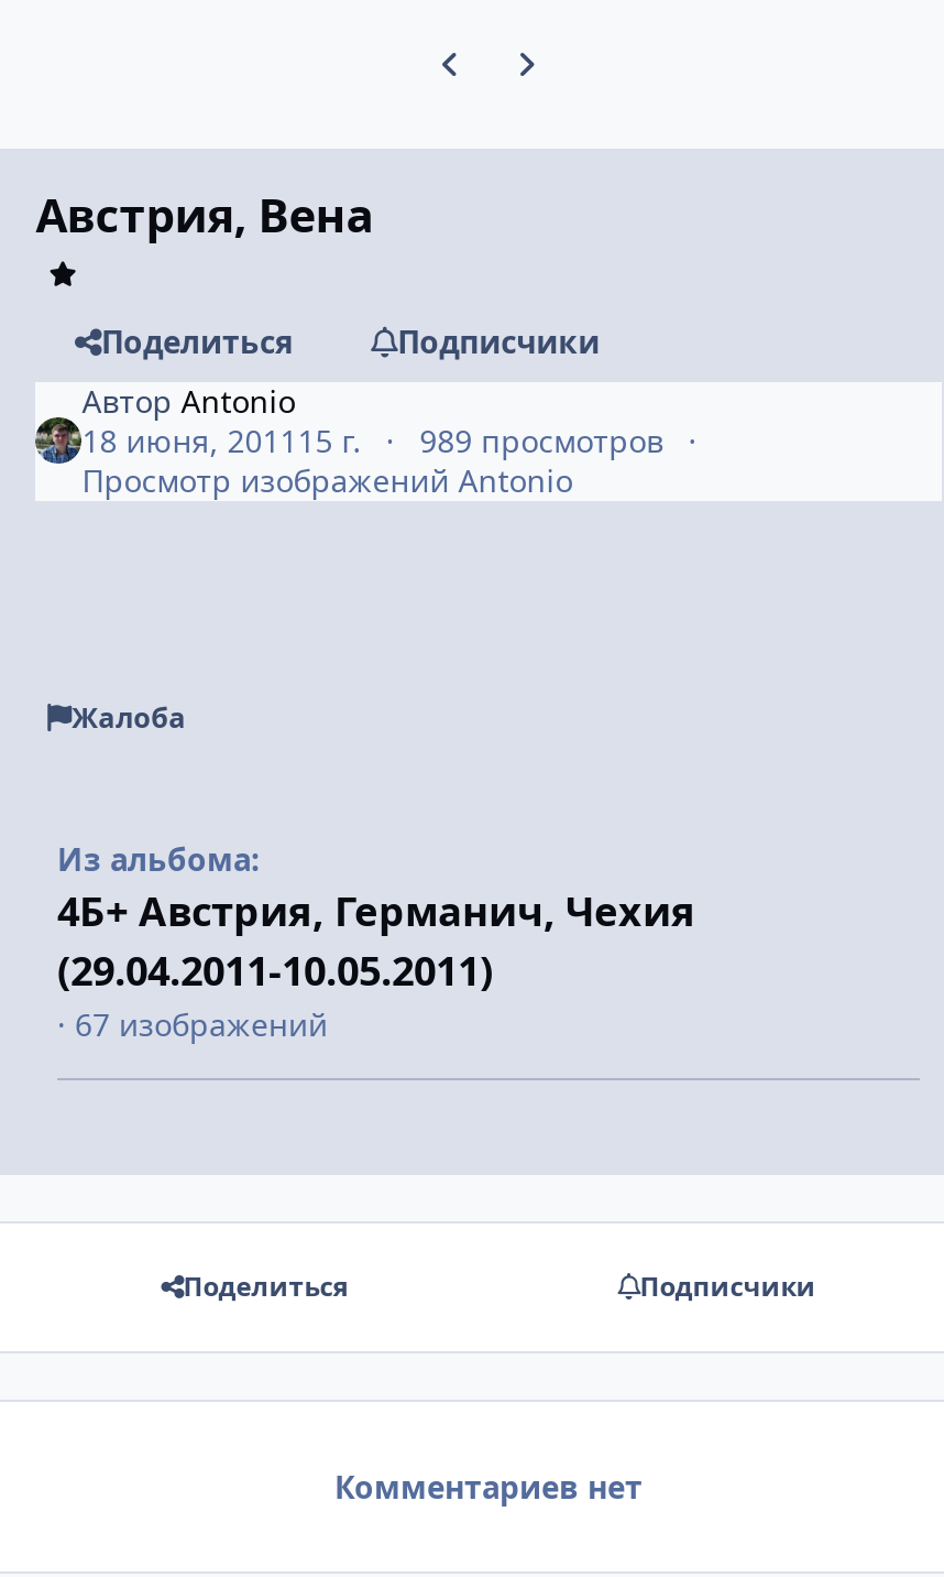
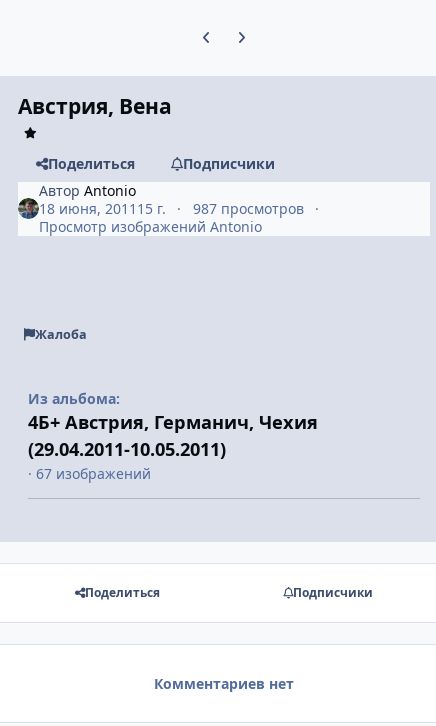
[82,419,664,461] 18 июня, 2011 15 г. 989 просмотров -> [39,199,304,218] 18 июня, 2011 15 г. 987 просмотров

